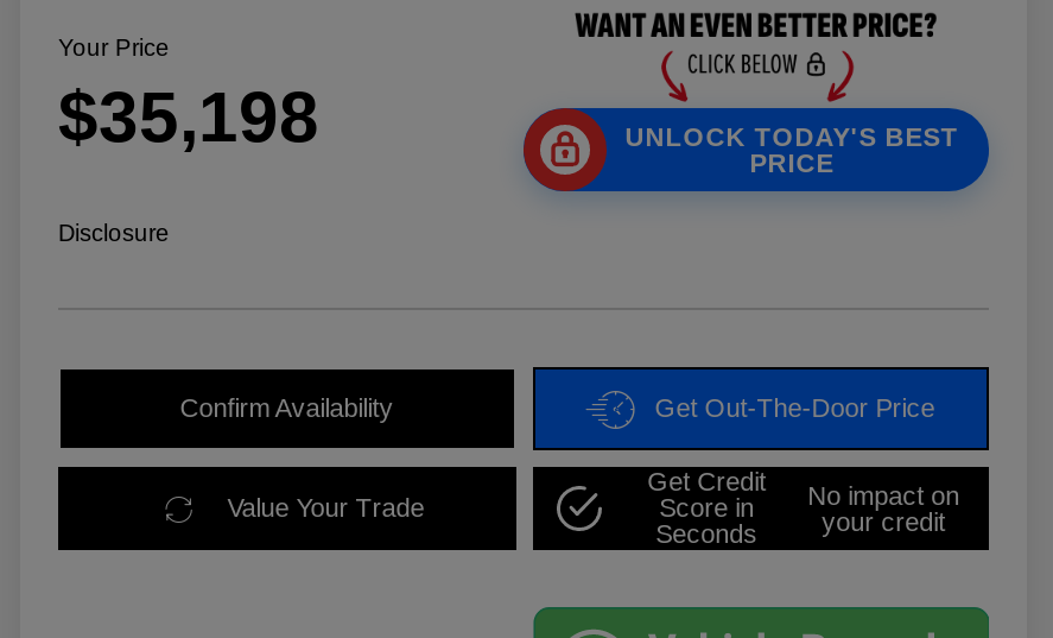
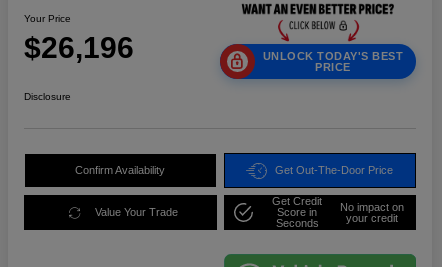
[58,78,319,157] $35,198 -> [24,31,134,64] $26,196

